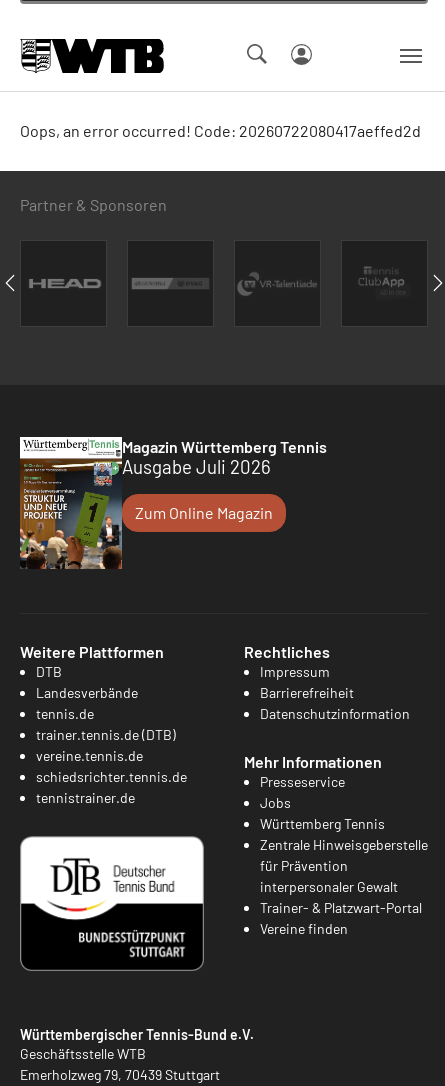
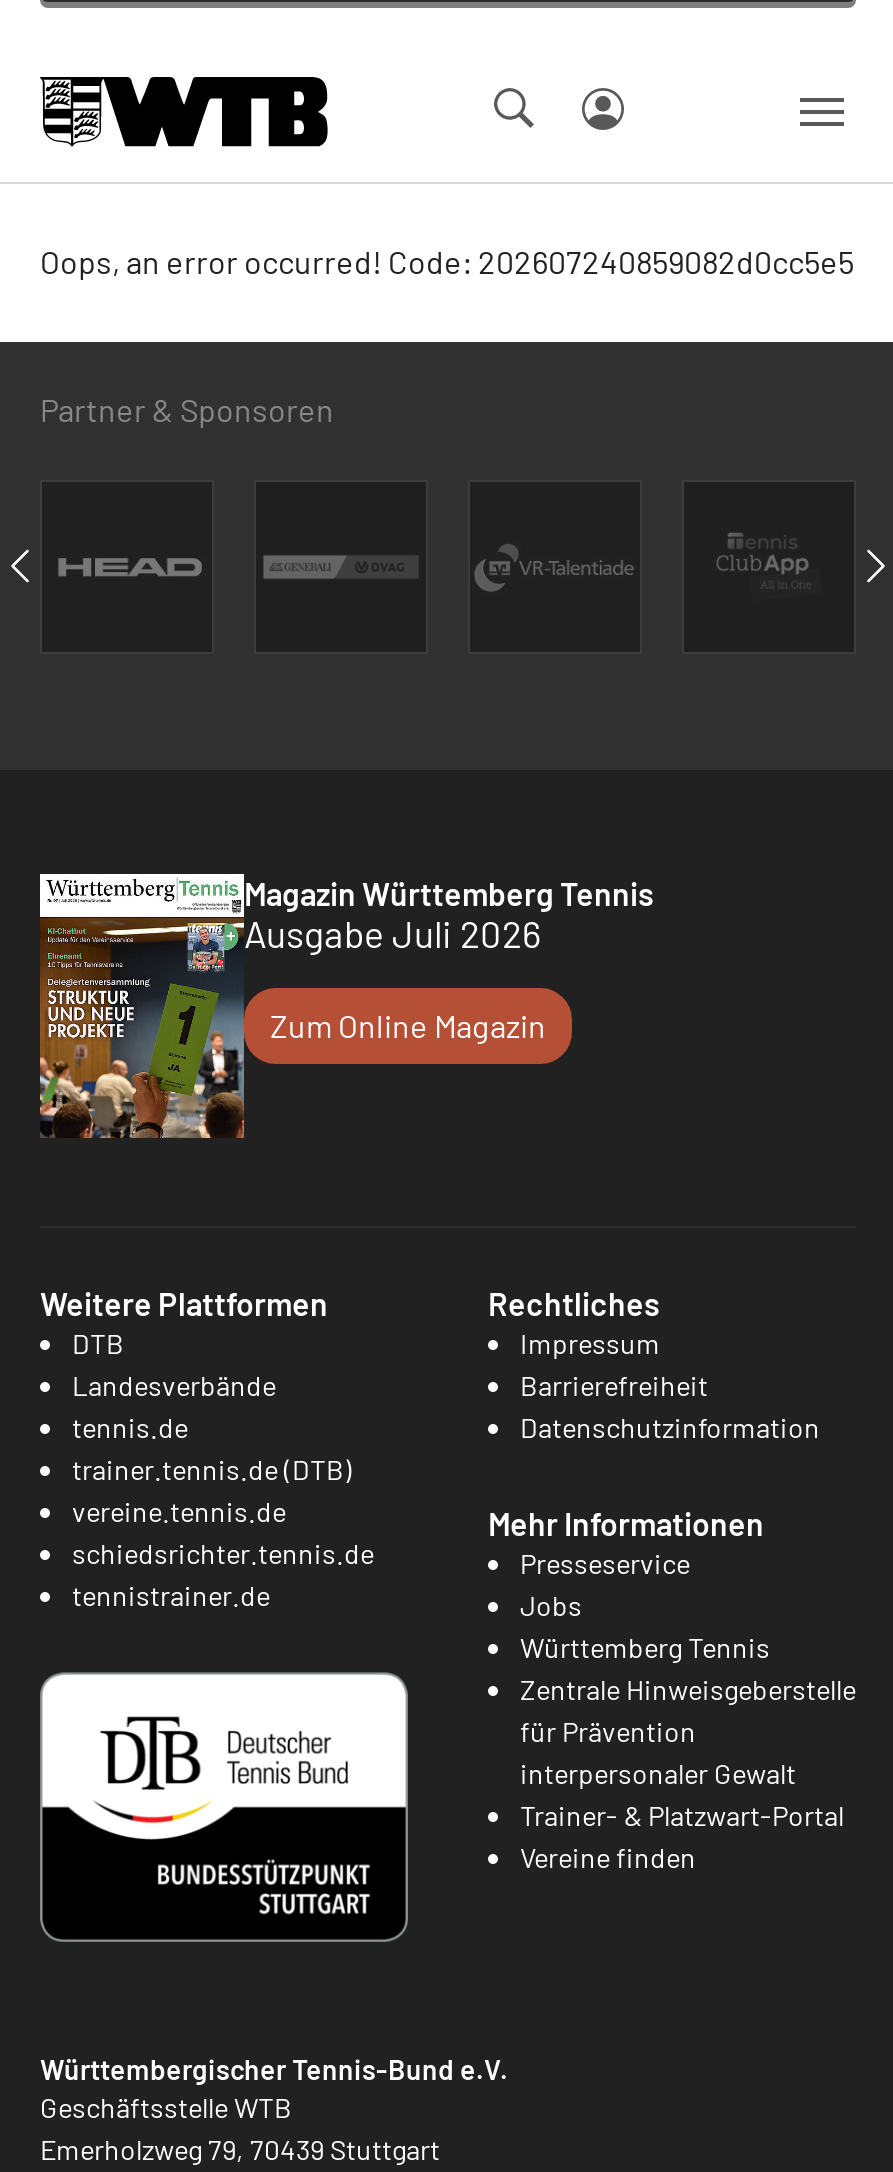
[20,121,421,140] Oops, an error occurred! Code: 20260722080417aeffed2d -> [40,242,854,280] Oops, an error occurred! Code: 202607240859082d0cc5e5

